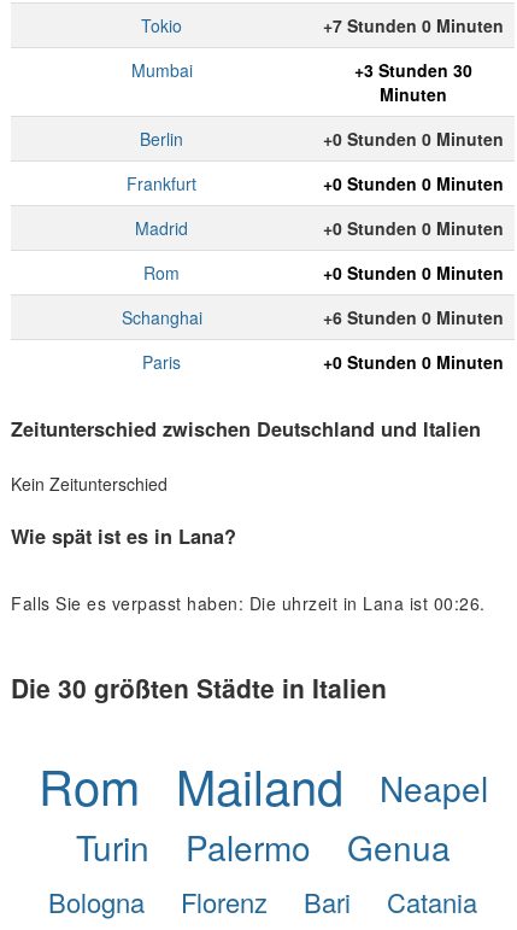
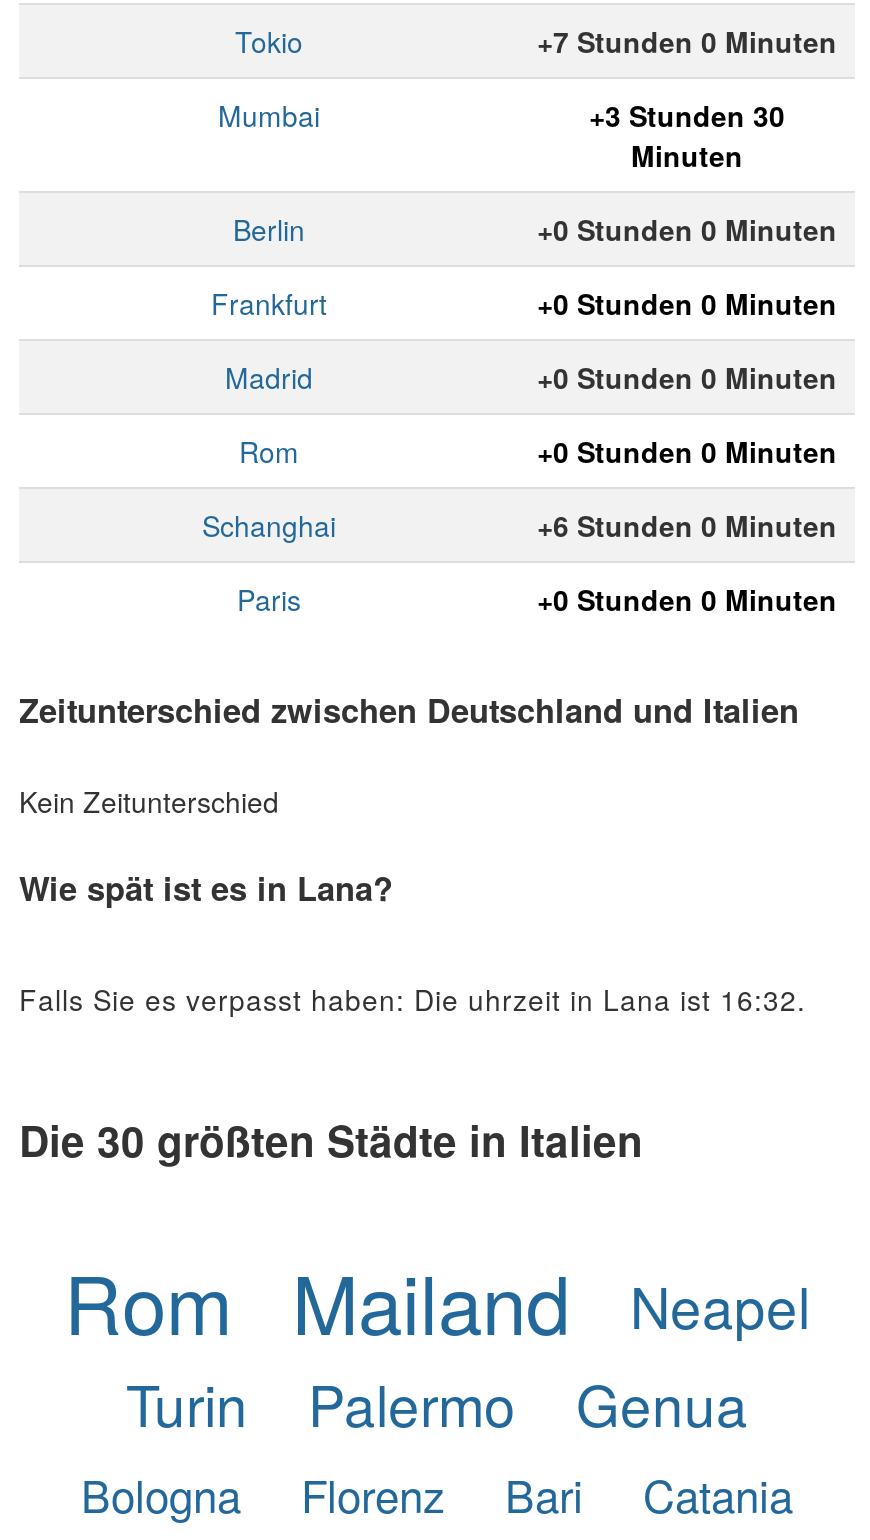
[11,591,485,616] Falls Sie es verpasst haben: Die uhrzeit in Lana ist 00:26. -> [19,980,806,1020] Falls Sie es verpasst haben: Die uhrzeit in Lana ist 16:32.

